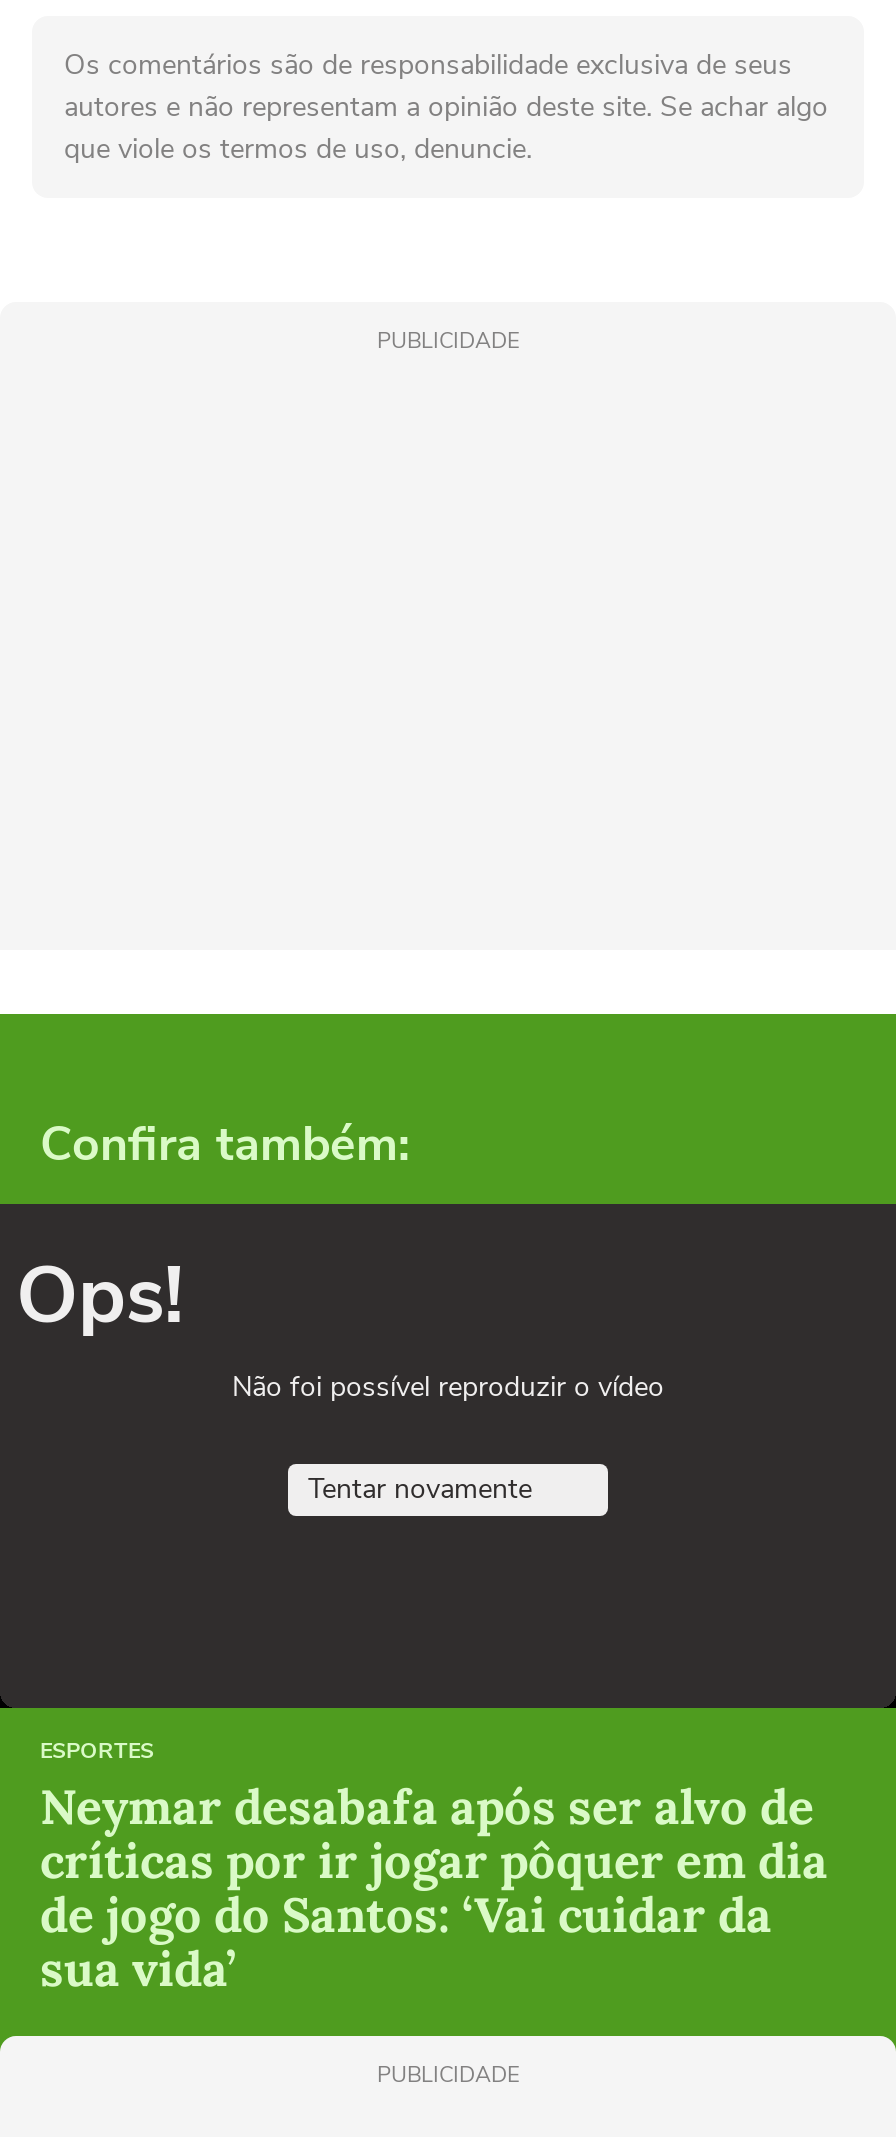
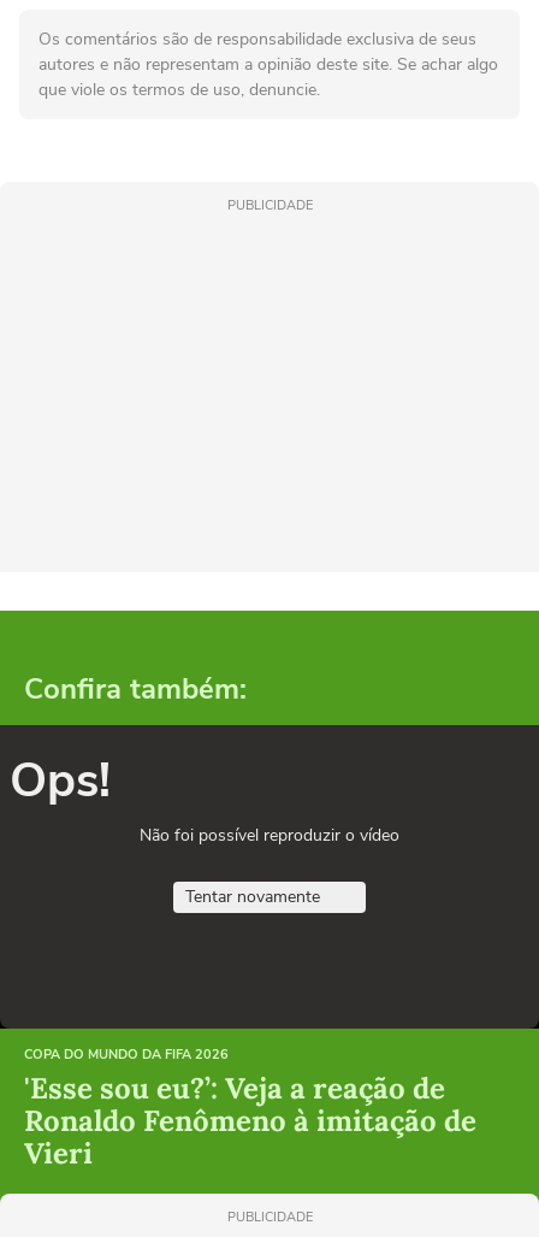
[40,1736,828,2000] ESPORTES | Neymar desabafa após ser alvo de | críticas por ir jogar pôquer em dia | de jogo do Santos: ‘Vai cuidar da | sua vida’ -> [24,1045,476,1172] COPA DO MUNDO DA FIFA 2026 | 'Esse sou eu?’: Veja a reação de | Ronaldo Fenômeno à imitação de | Vieri

